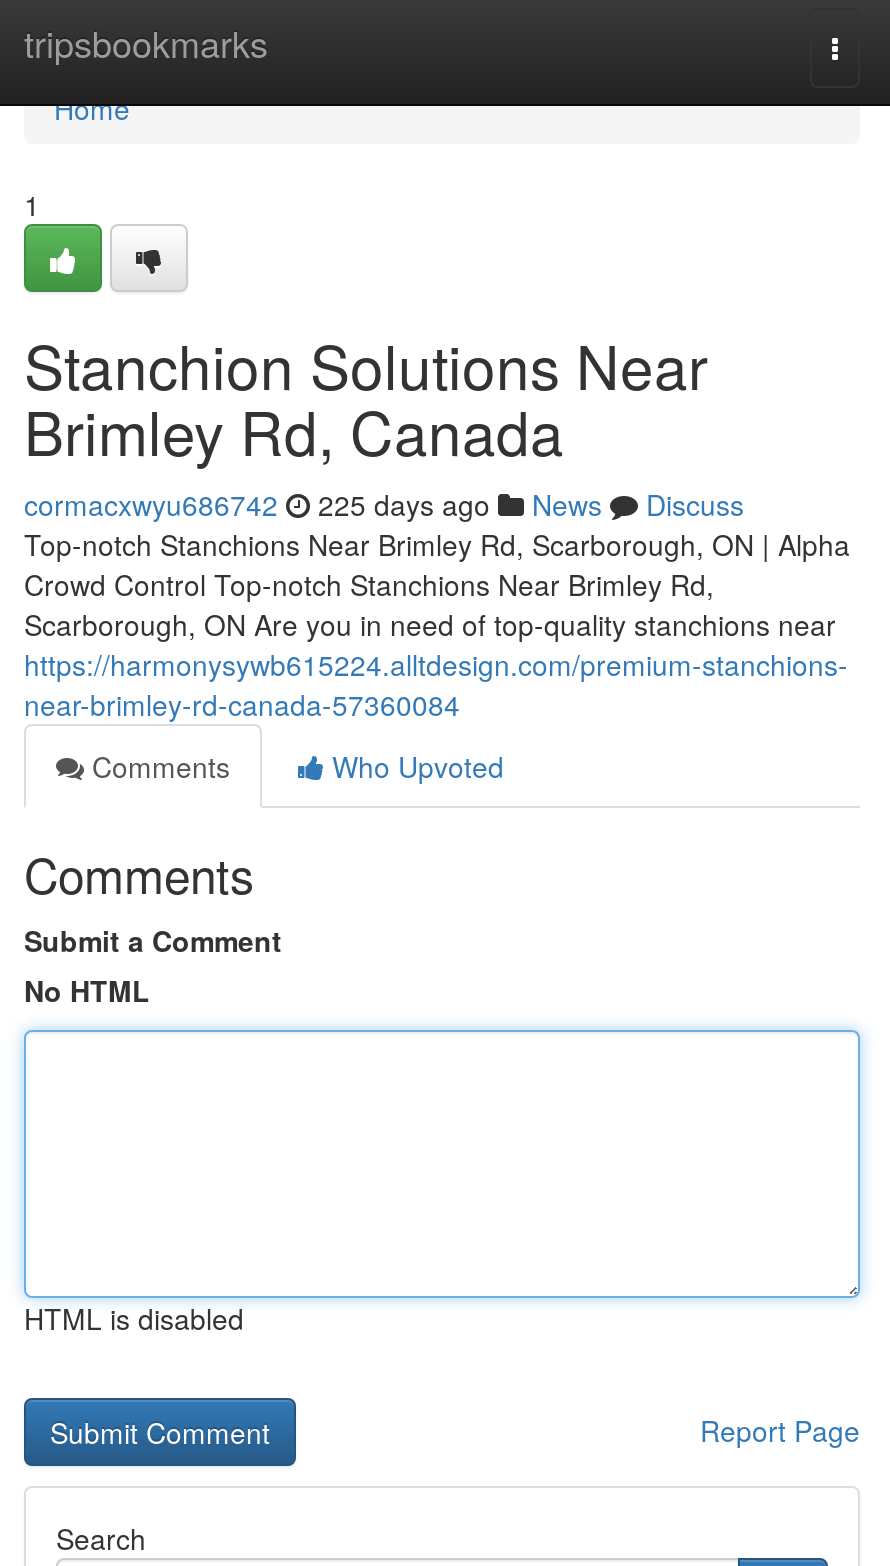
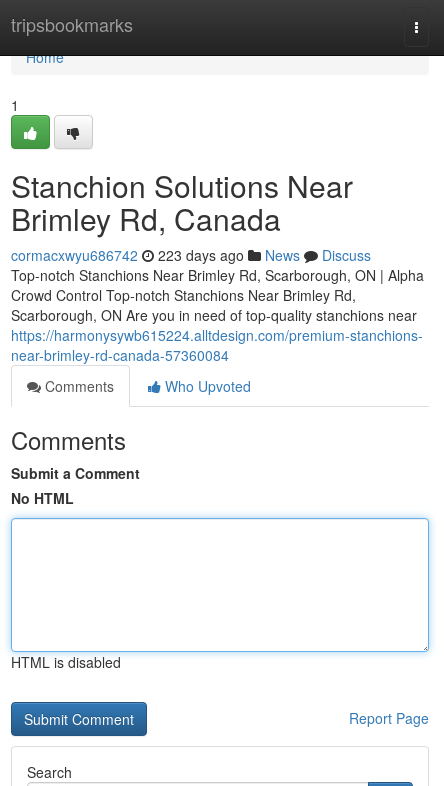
[24,484,744,524] cormacxwyu686742 225 days ago News Discuss -> [11,245,371,265] cormacxwyu686742 223 days ago News Discuss

